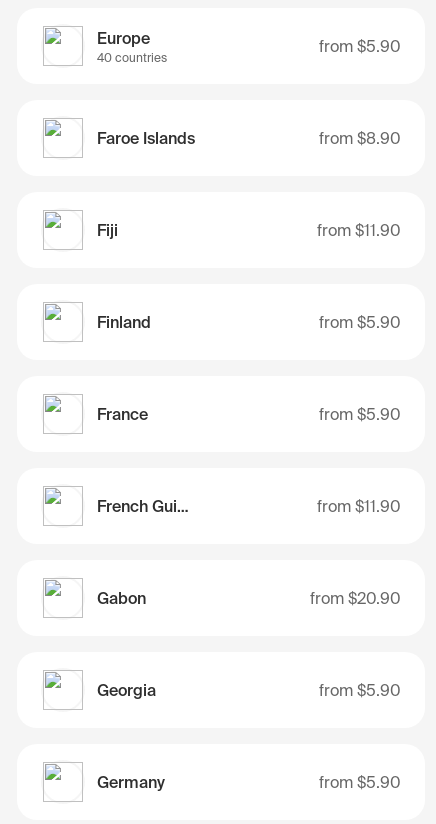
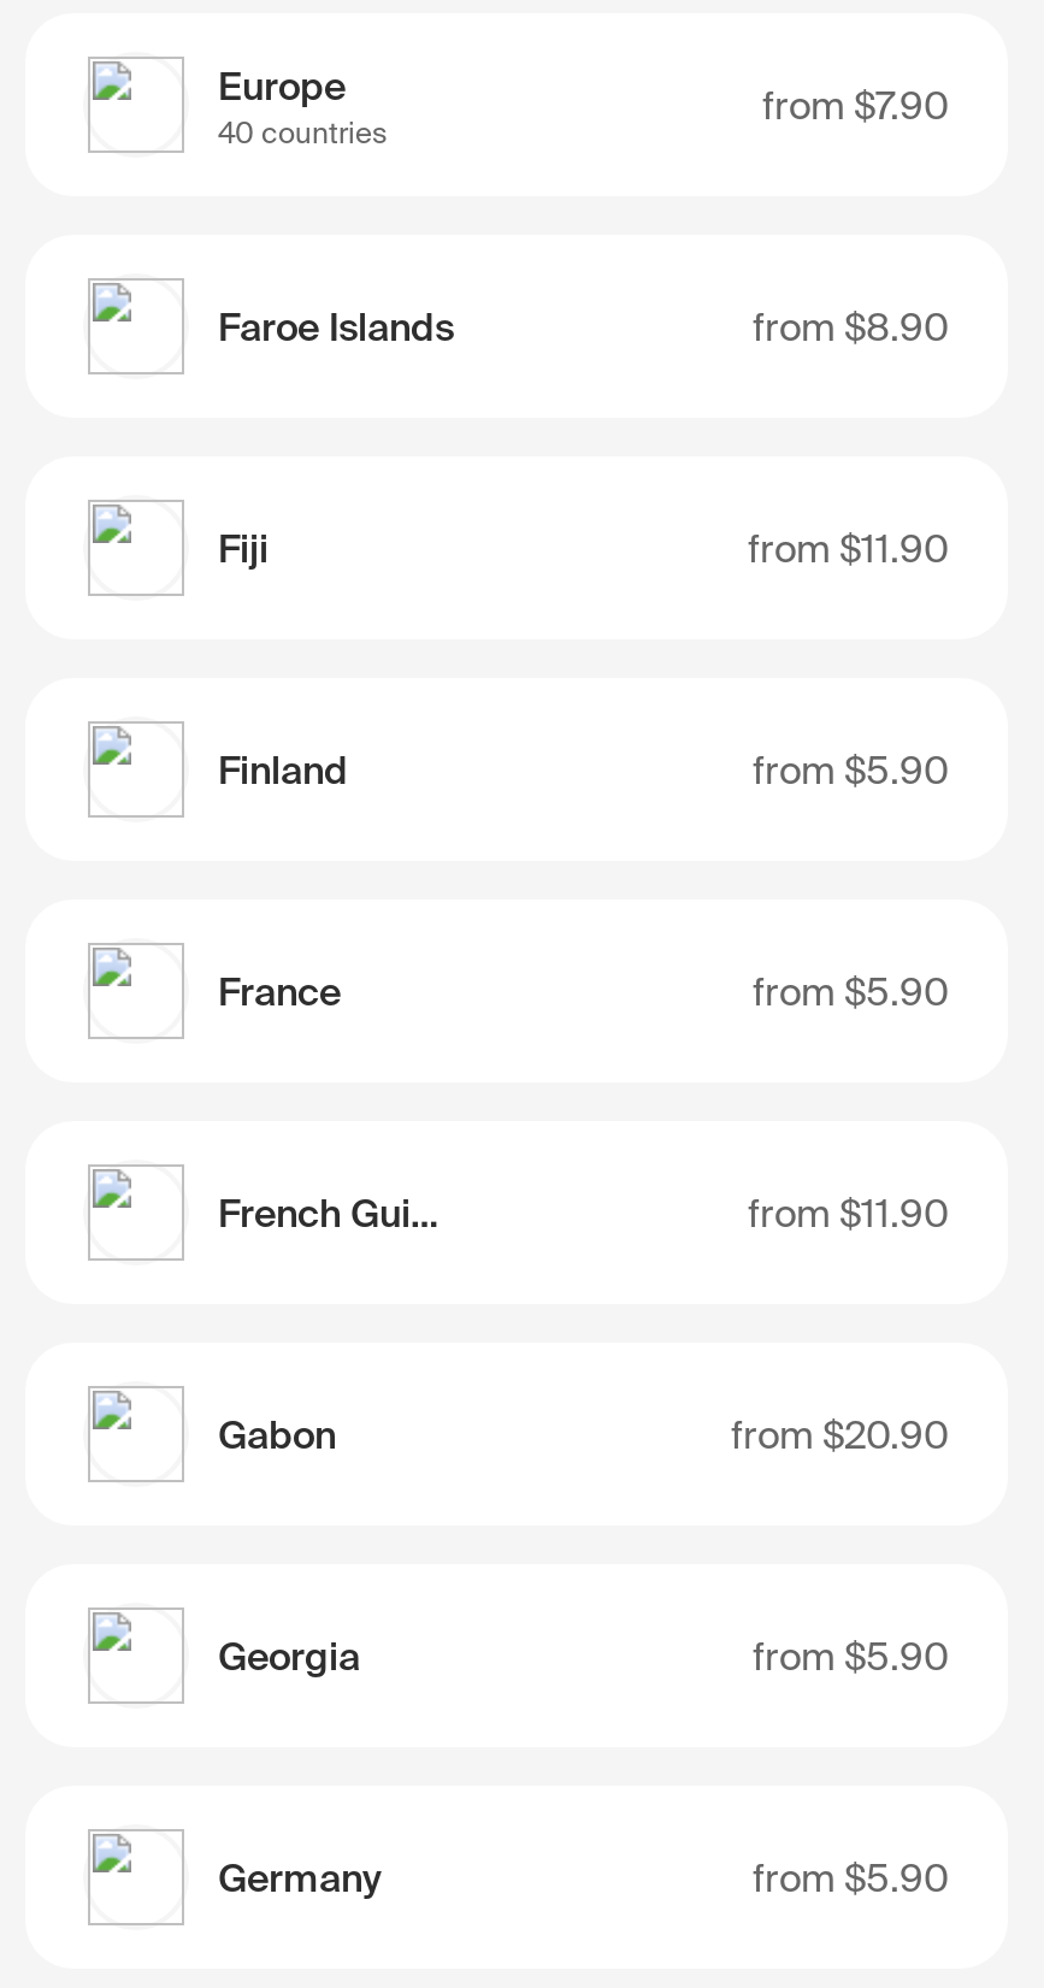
[315,37,401,55] from $5.90 -> [753,83,950,126] from $7.90

